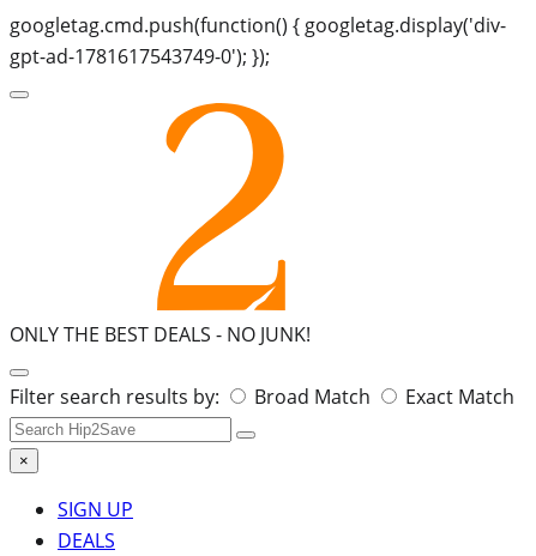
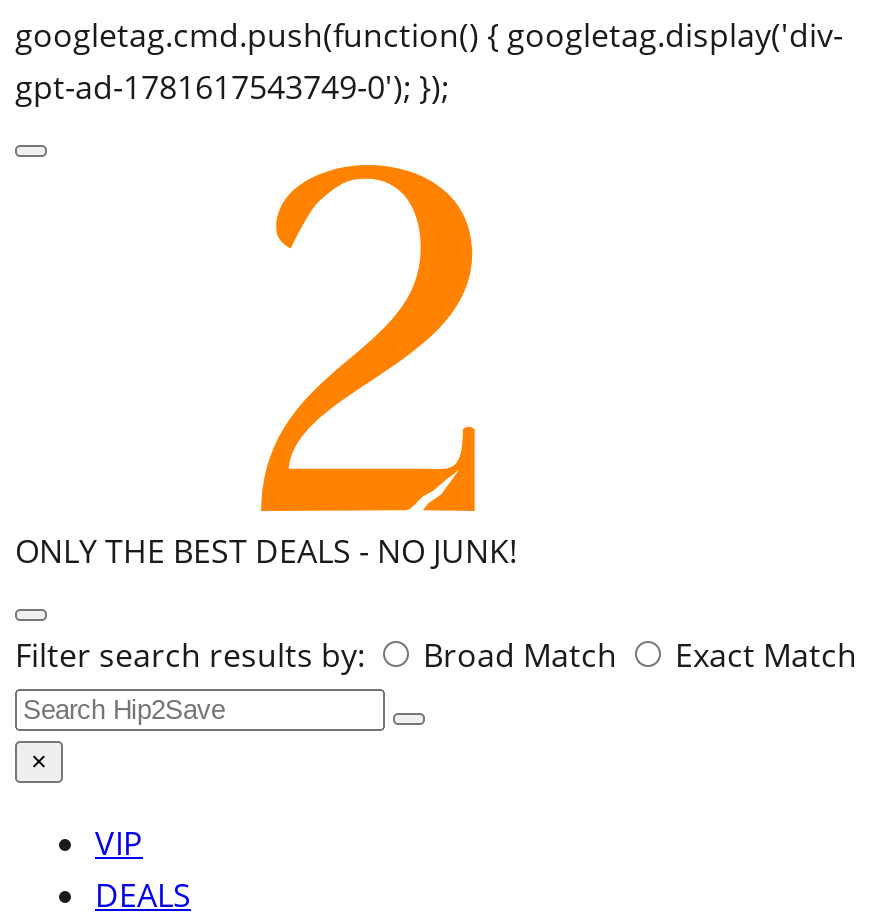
[58,496,133,522] SIGN UP -> [95,821,143,865] VIP

